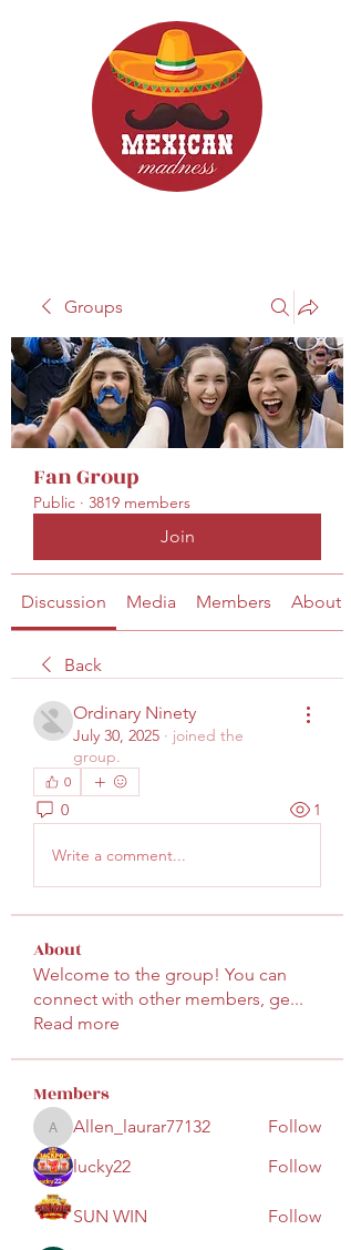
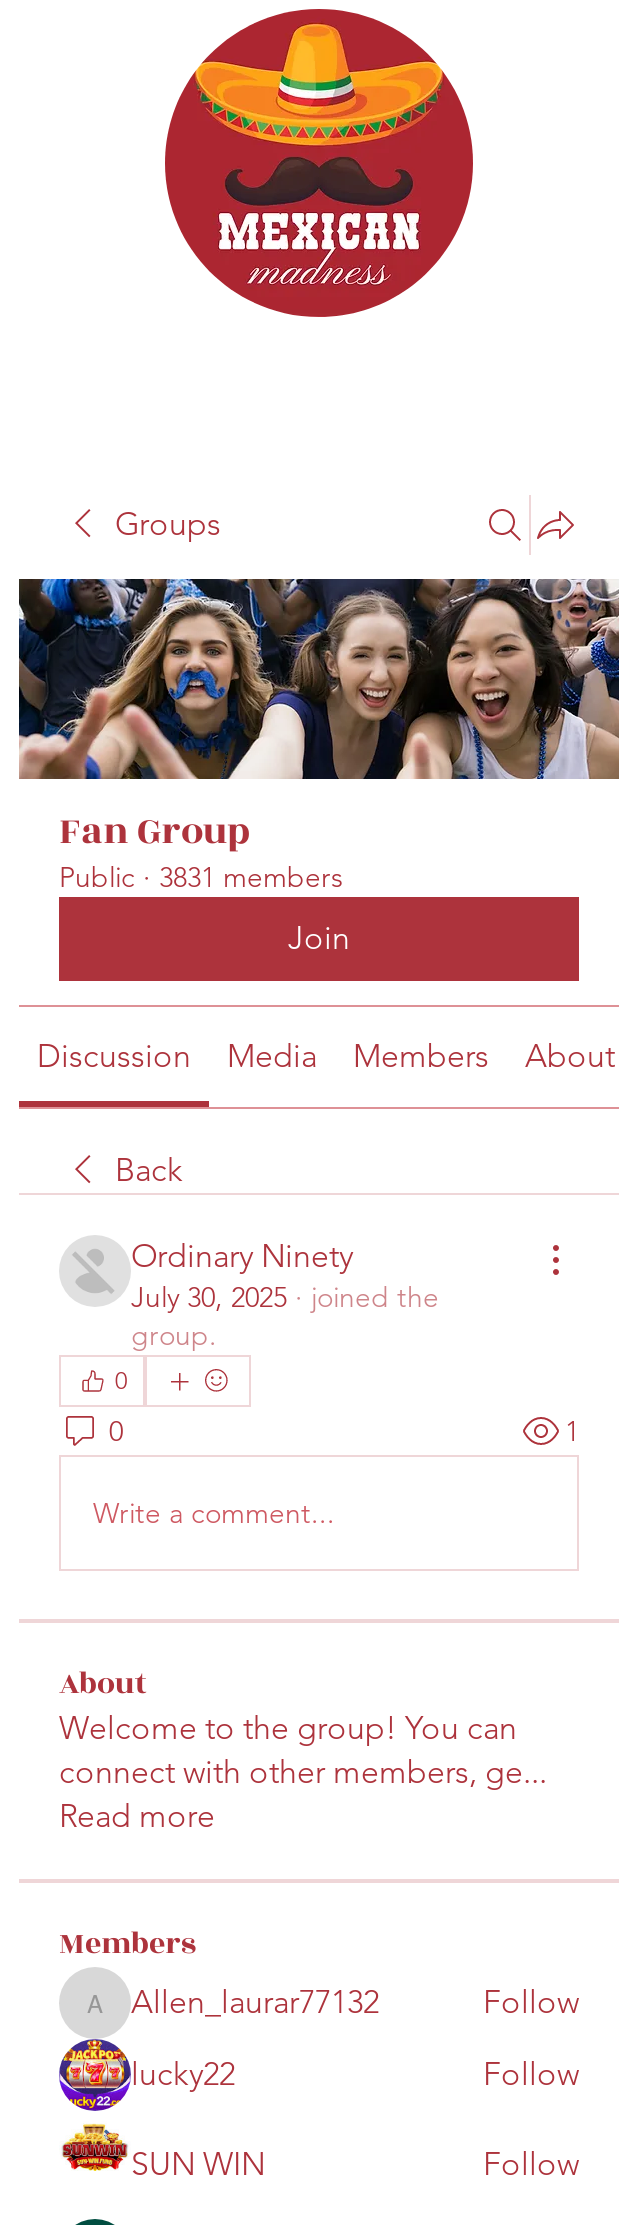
[33,492,190,512] Public · 3819 members -> [59,859,343,895] Public · 3831 members

